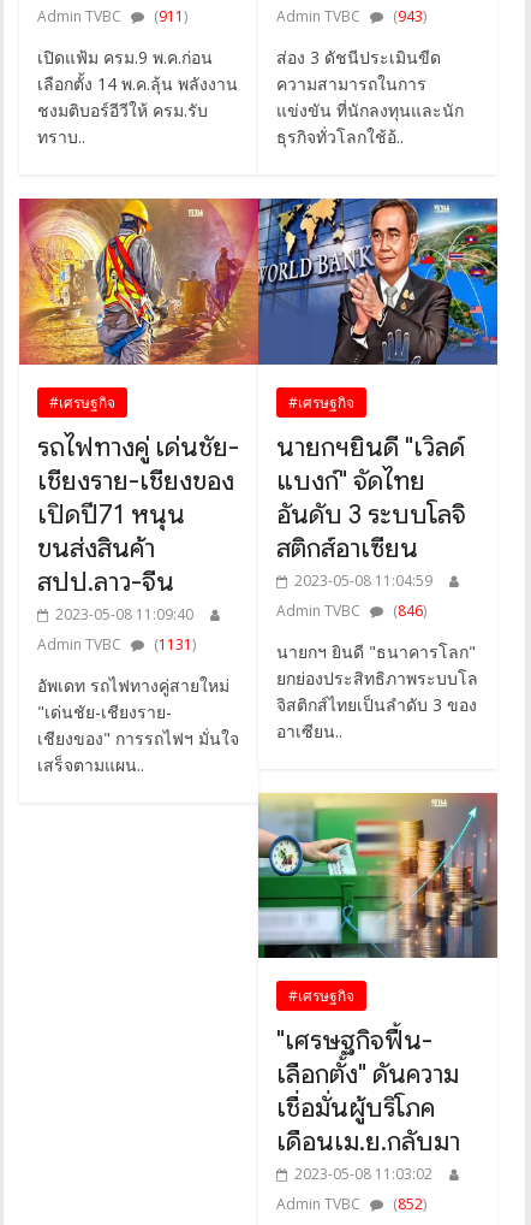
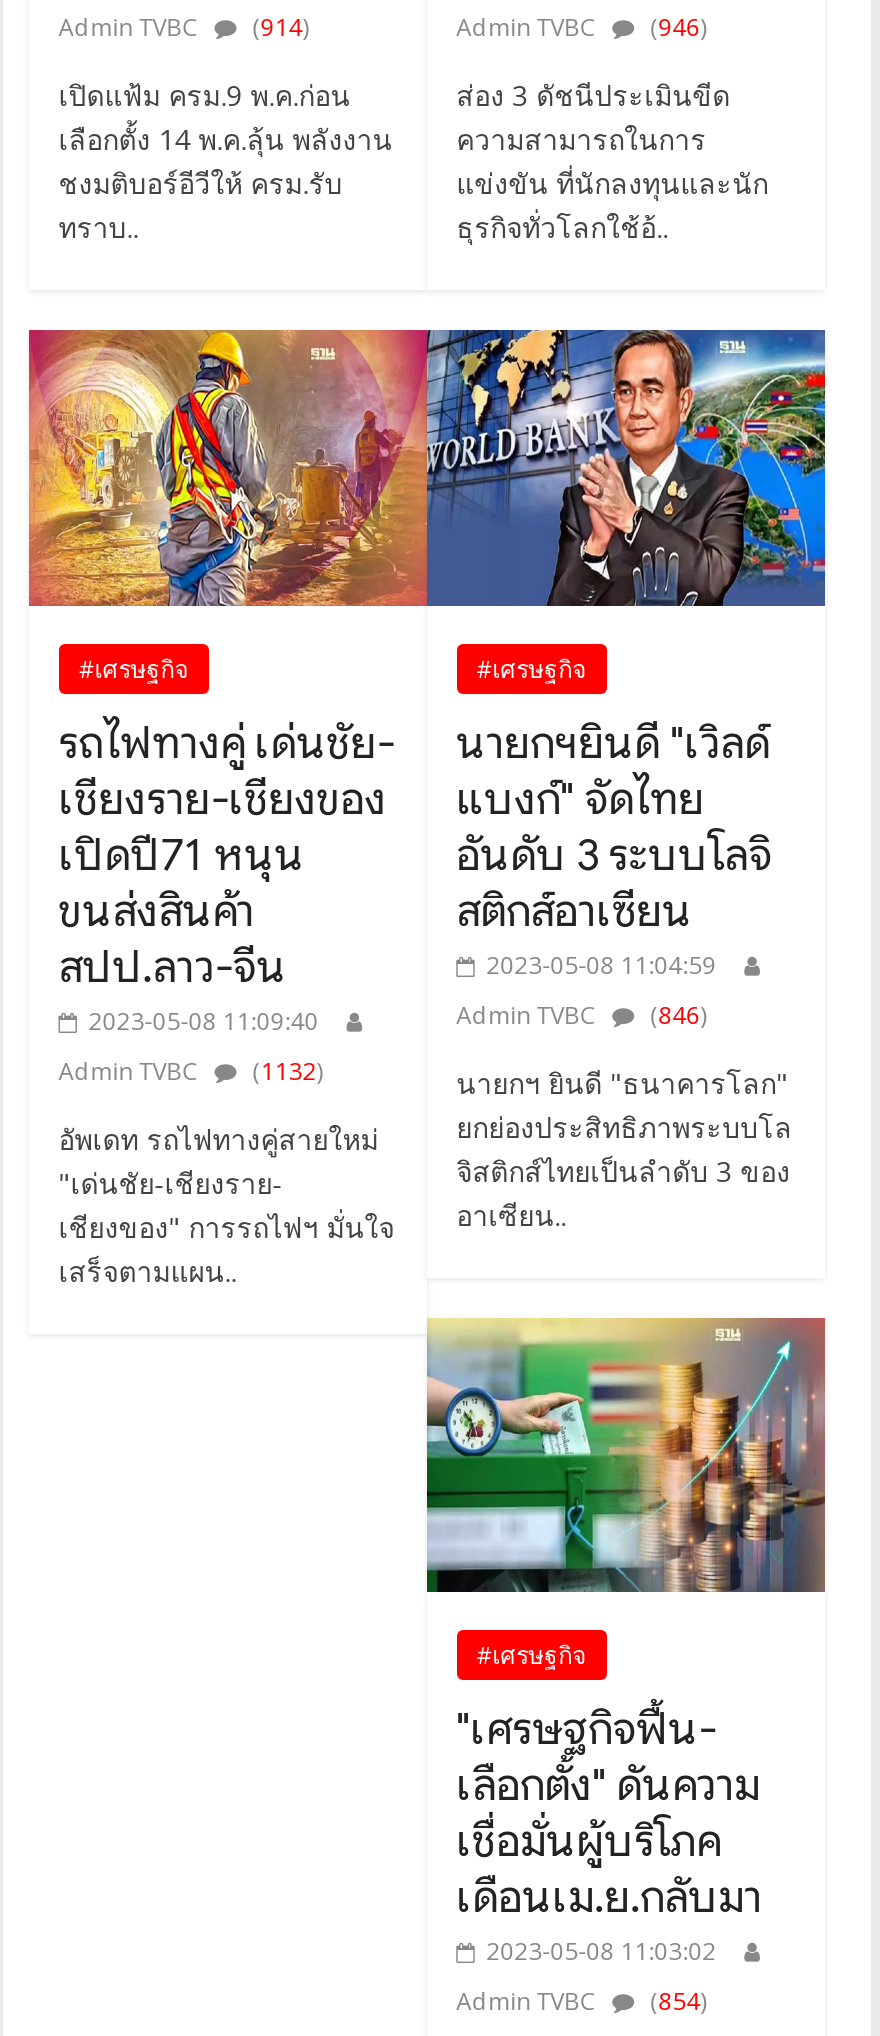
[37,6,187,27] Admin TVBC (911) -> [59,10,309,44] Admin TVBC (914)
[276,6,426,27] Admin TVBC (943) -> [456,10,706,44] Admin TVBC (946)
[37,634,196,654] Admin TVBC (1131) -> [59,1053,323,1087] Admin TVBC (1132)
[276,1194,426,1215] Admin TVBC (852) -> [456,1985,706,2019] Admin TVBC (854)

